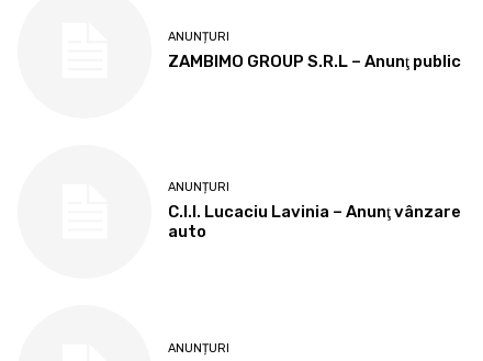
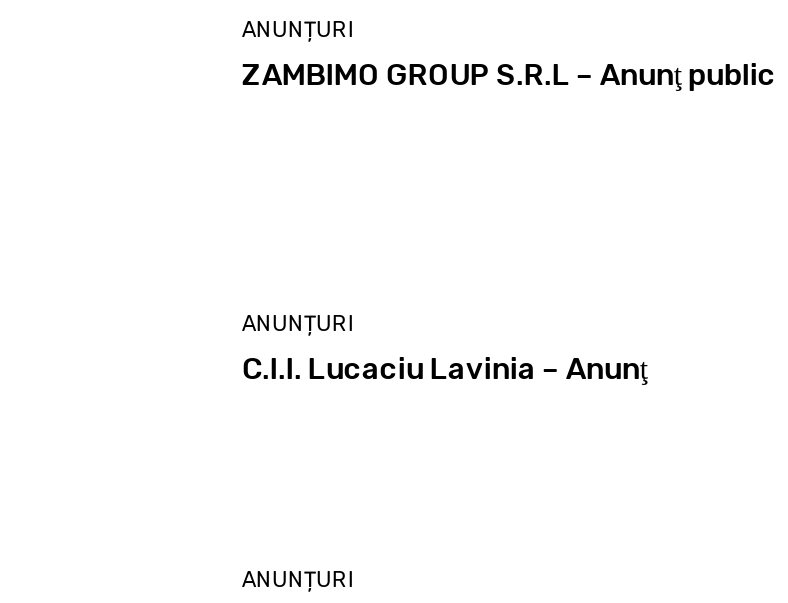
[168,202,461,242] C.I.I. Lucaciu Lavinia – Anunţ vânzare | auto -> [242,351,648,387] C.I.I. Lucaciu Lavinia – Anunţ

